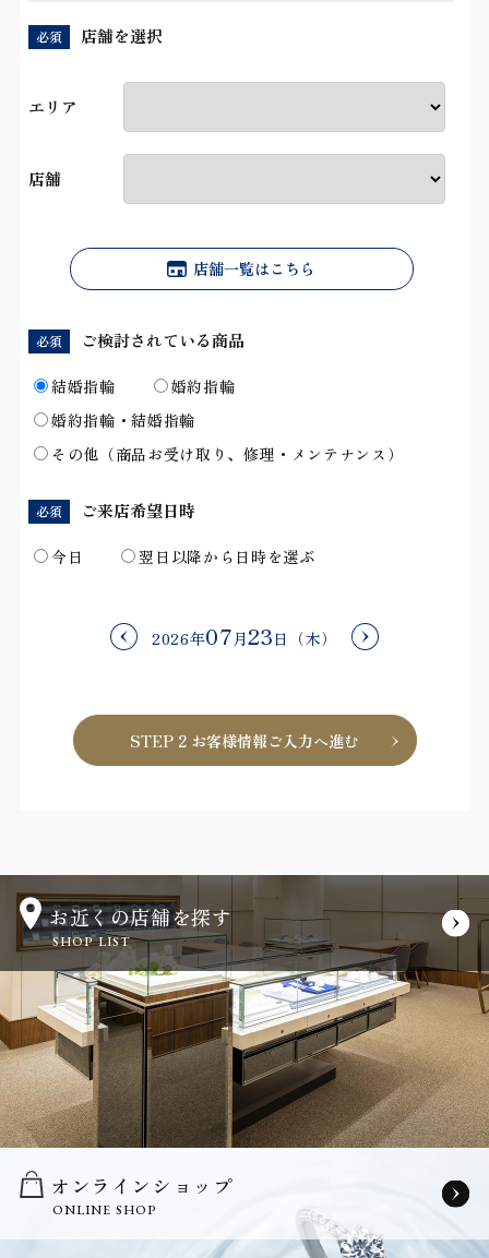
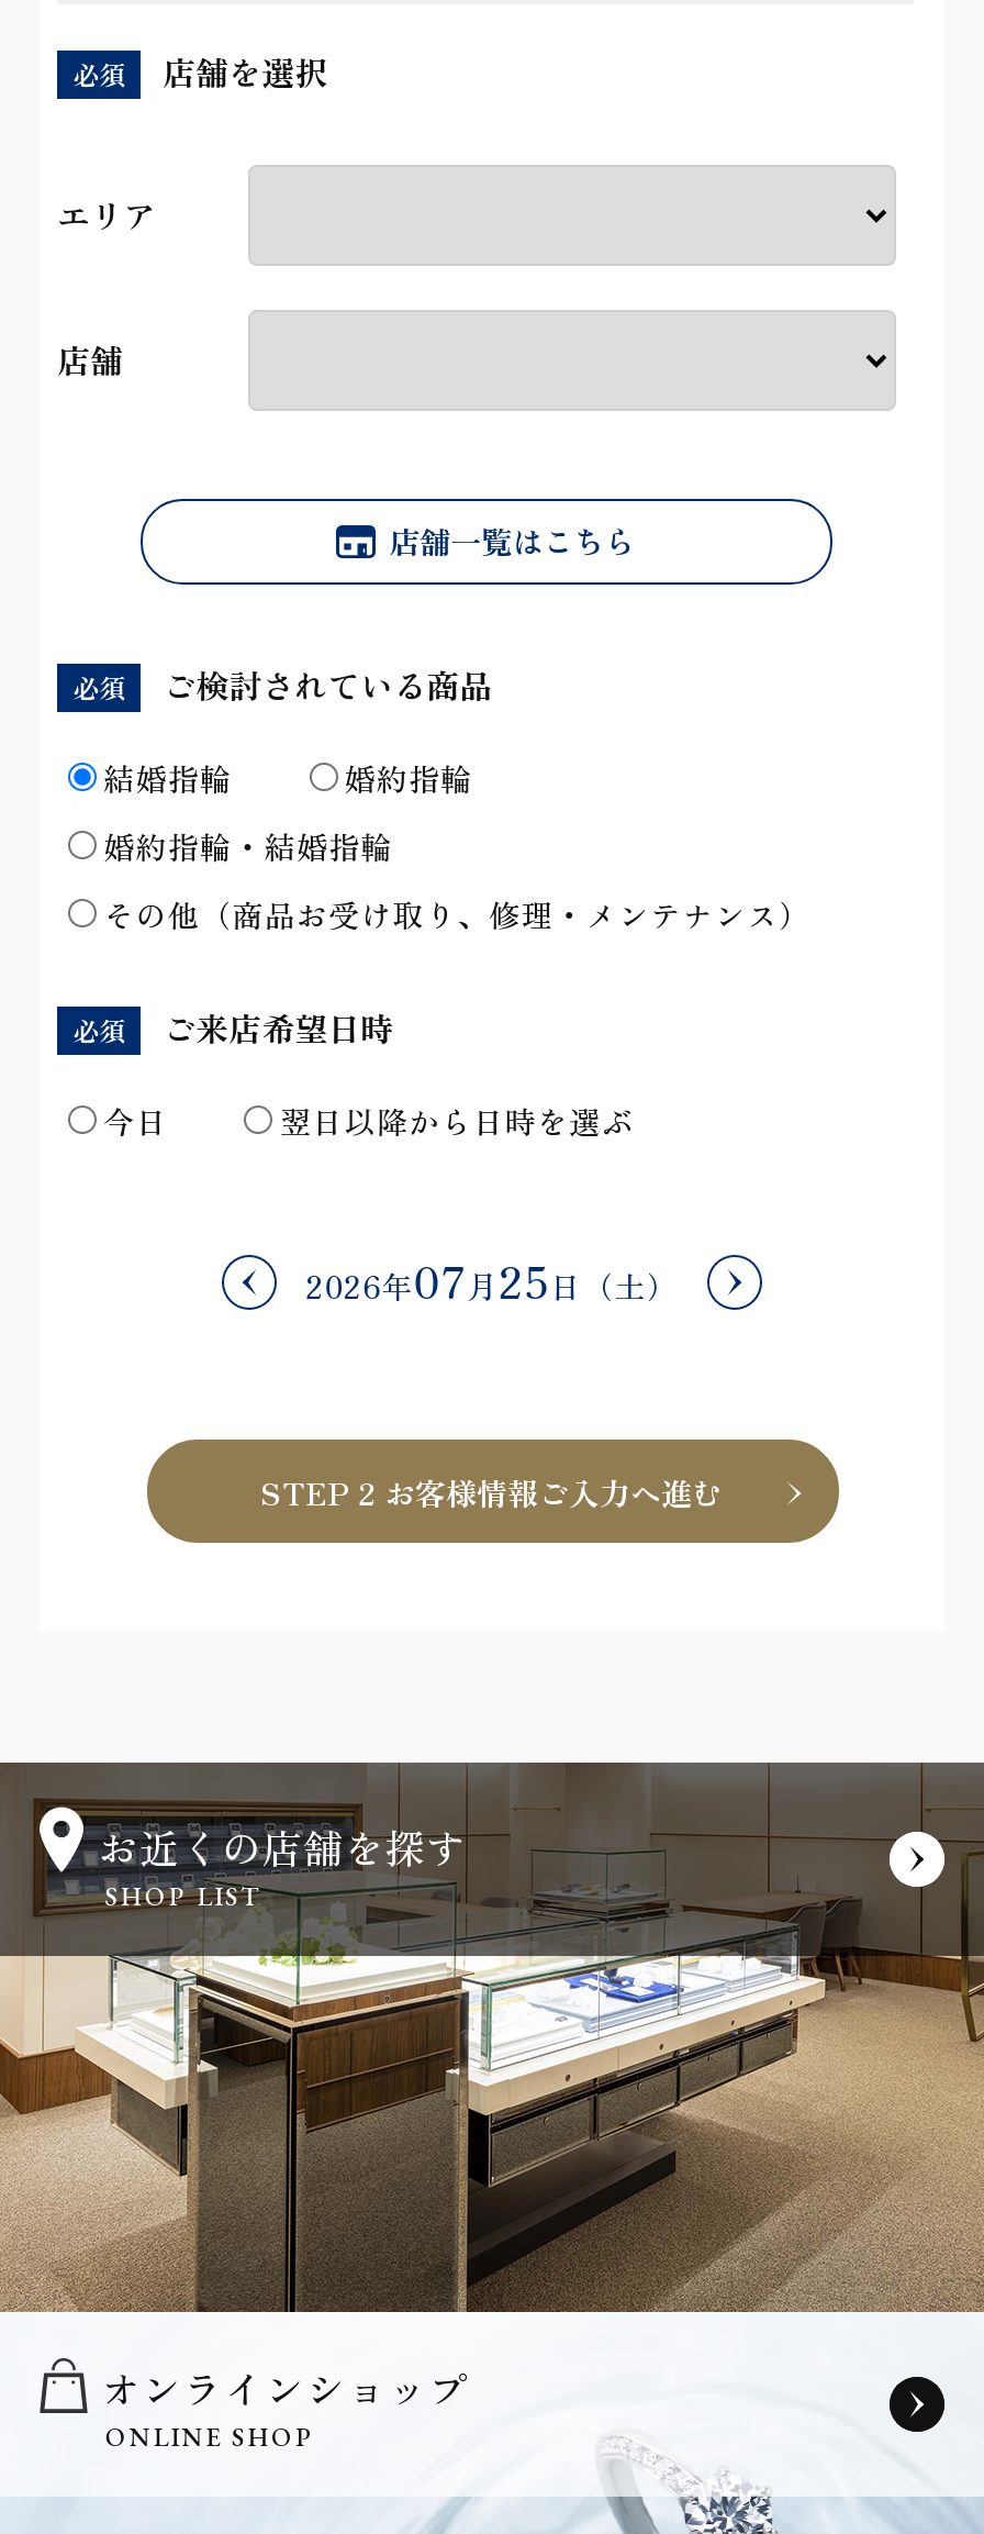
[152,620,337,651] 2026年07月23日（木） -> [305,1248,679,1312] 2026年07月25日（土）

